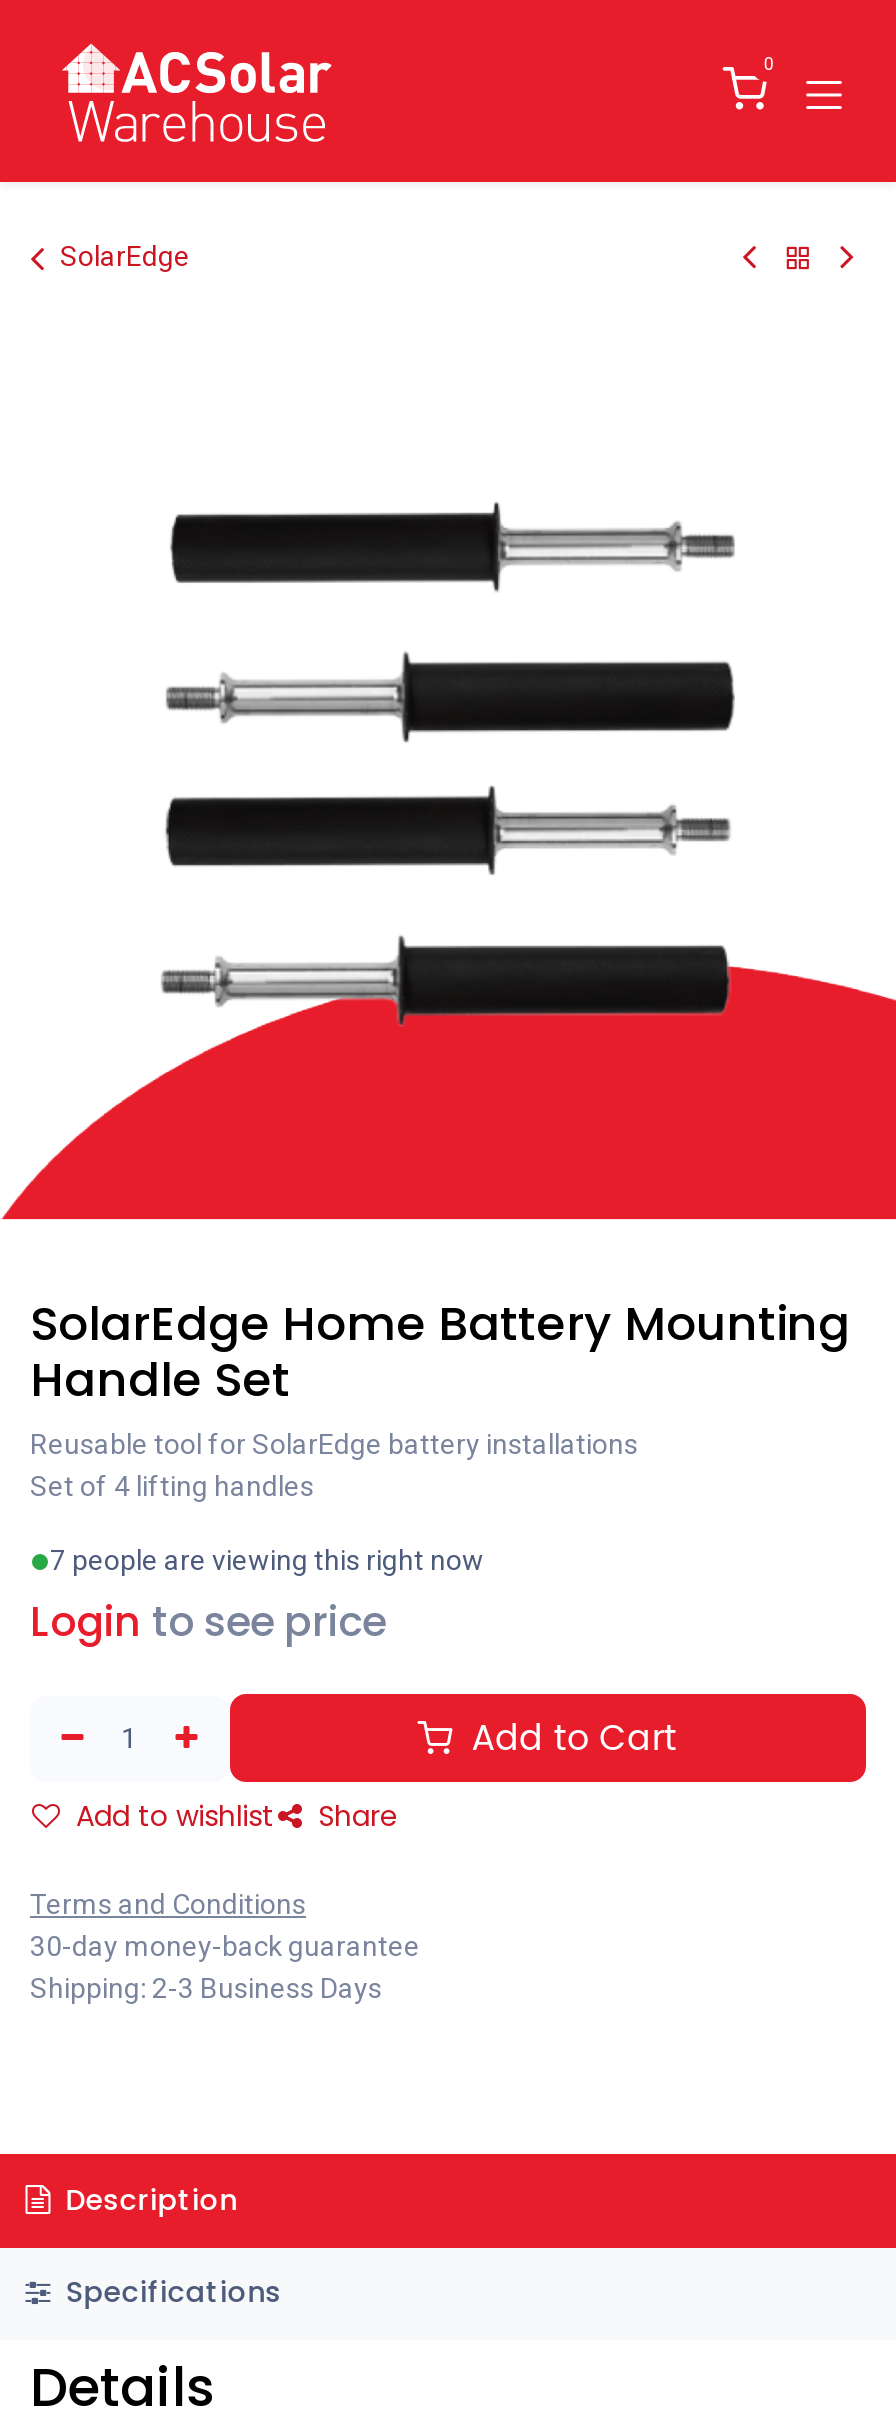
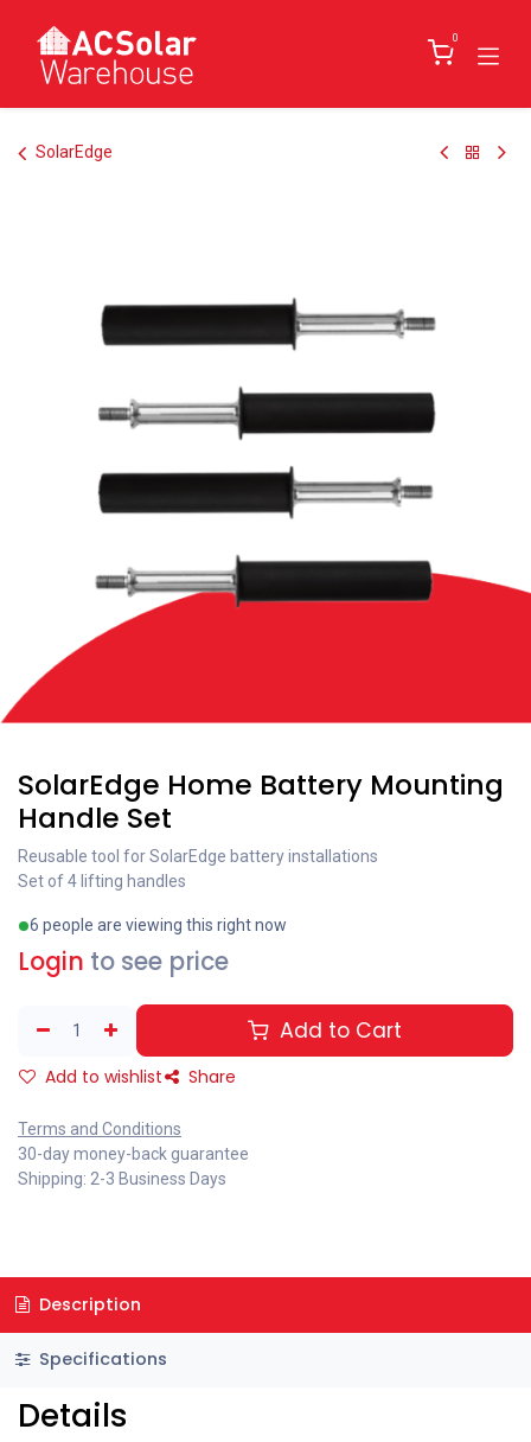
[50,1544,484,1576] 7 people are viewing this right now -> [30,915,287,934] 6 people are viewing this right now

